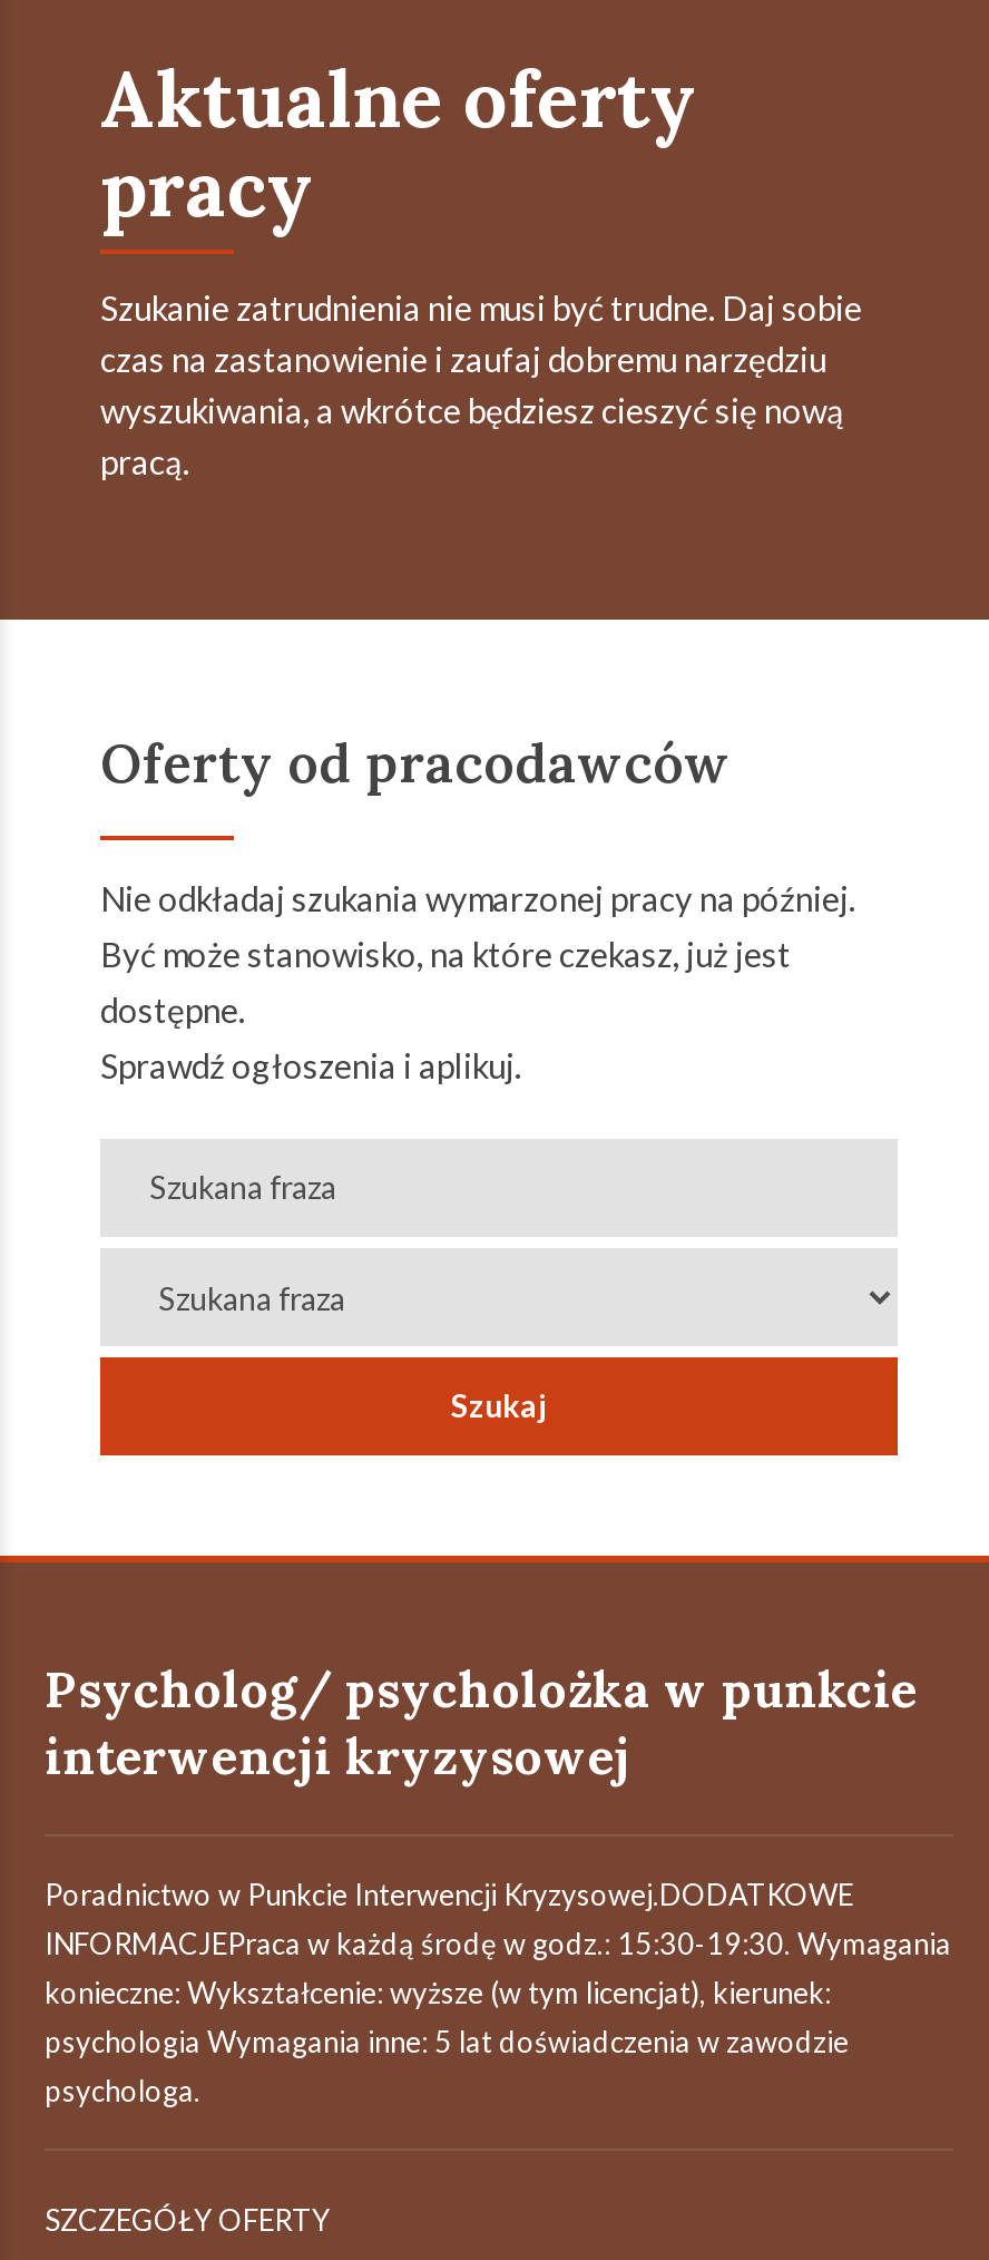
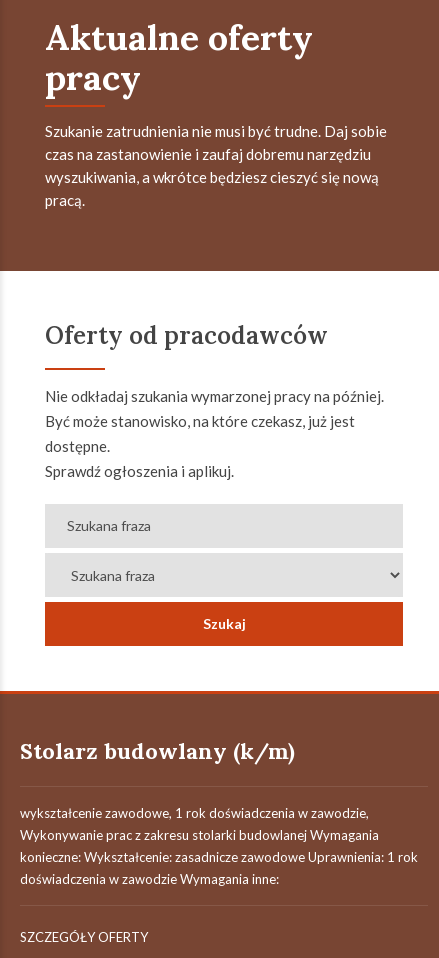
[45,1658,918,1787] Psycholog/ psycholożka w punkcie | interwencji kryzysowej -> [20,737,295,765] Stolarz budowlany (k/m)
[45,1877,951,2108] Poradnictwo w Punkcie Interwencji Kryzysowej.DODATKOWE | INFORMACJEPraca w każdą środę w godz.: 15:30-19:30. Wymagania | konieczne: Wykształcenie: wyższe (w tym licencjat), kierunek: | psychologia Wymagania inne: 5 lat doświadczenia w zawodzie | psychologa. -> [20,805,418,887] wykształcenie zawodowe, 1 rok doświadczenia w zawodzie, | Wykonywanie prac z zakresu stolarki budowlanej Wymagania | konieczne: Wykształcenie: zasadnicze zawodowe Uprawnienia: 1 rok | doświadczenia w zawodzie Wymagania inne:

